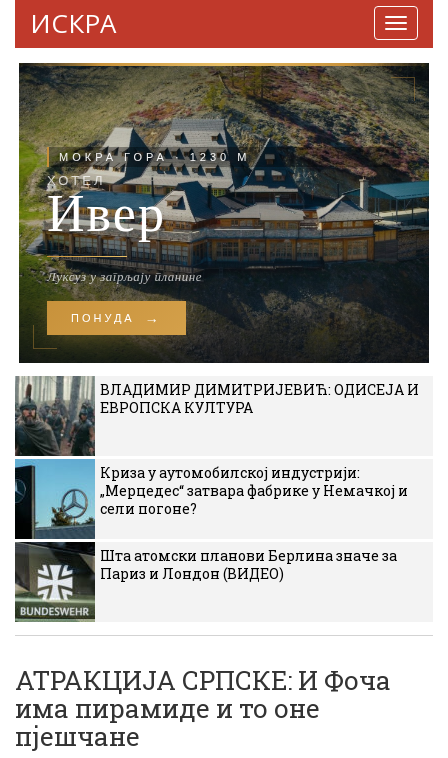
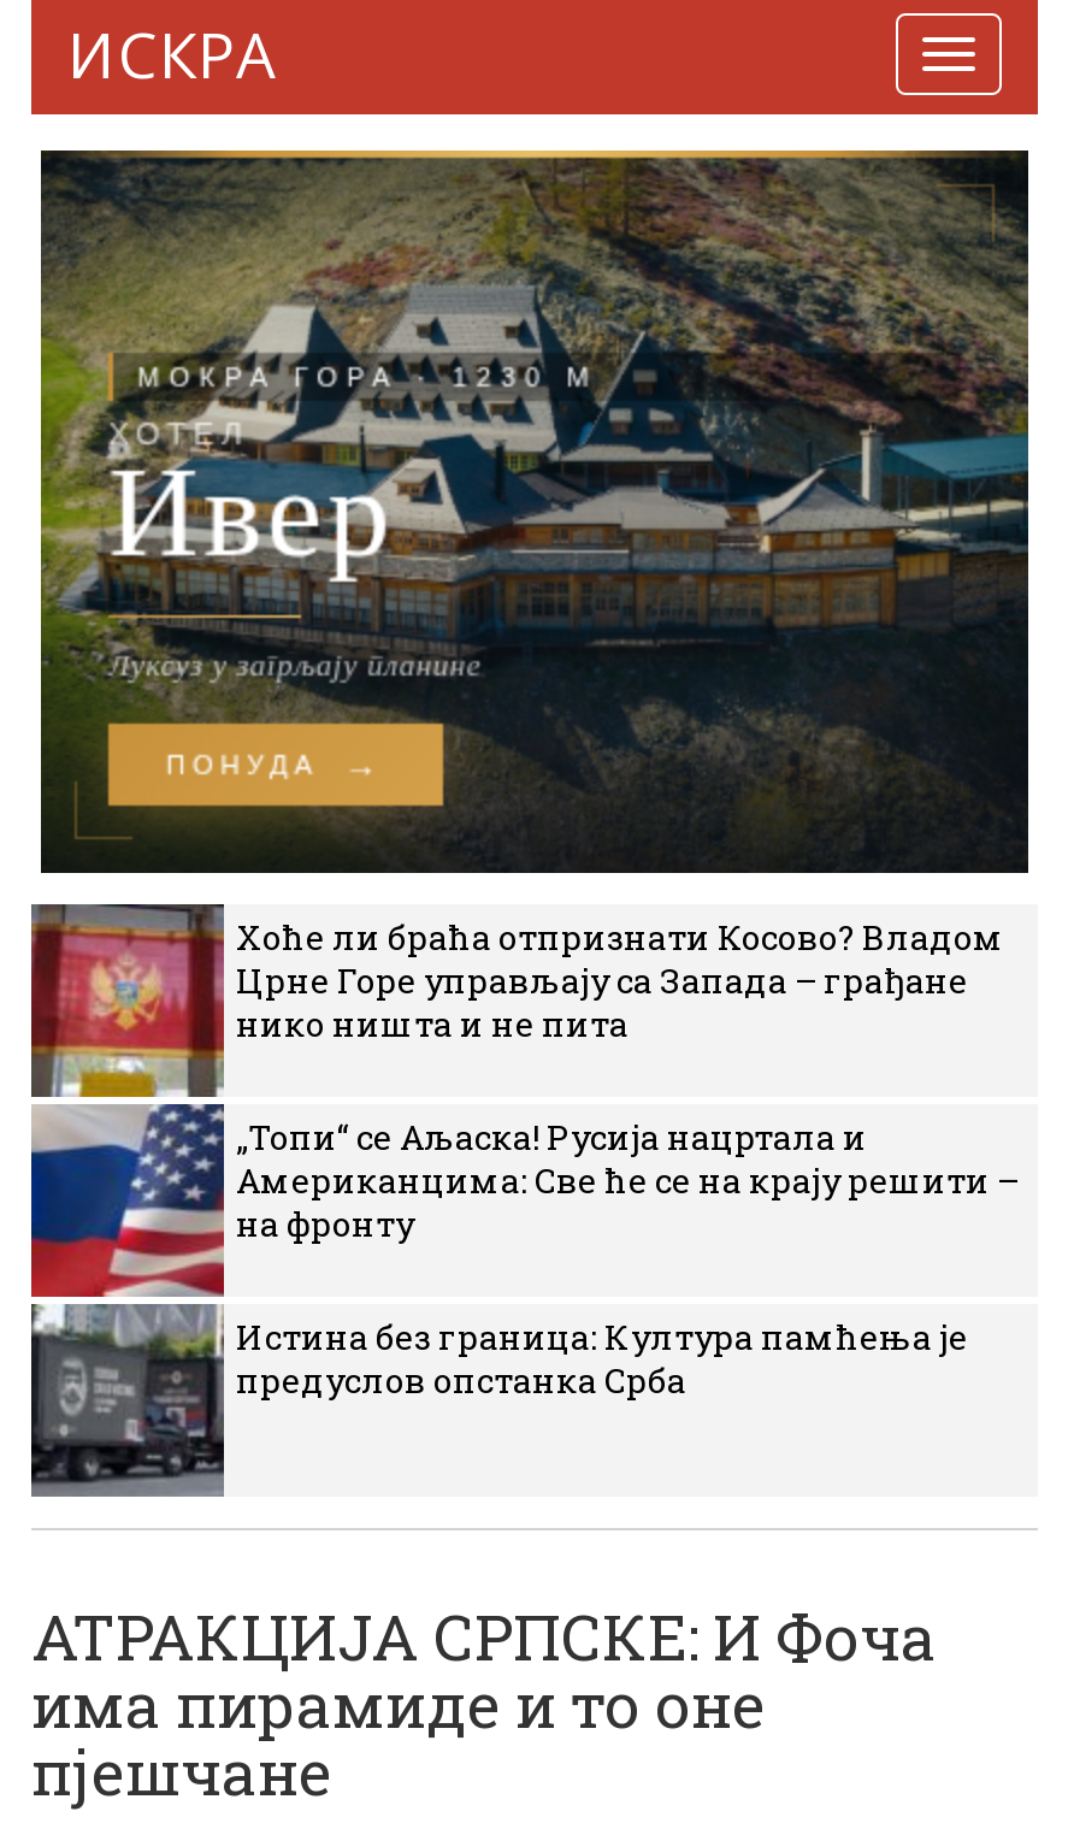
[14,376,419,620] [image] | ВЛАДИМИР ДИМИТРИЈЕВИЋ: ОДИСЕЈА И | ЕВРОПСКА КУЛТУРА -> [29,904,1004,1494] [image] | Хоће ли браћа отпризнати Косово? Владом | Црне Горе управљају са Запада – грађане | нико ништа и не пита
[100,463,408,518] Криза у аутомобилској индустрији: | „Мерцедес“ затвара фабрике у Немачкој и | сели погоне? -> [236,1114,1019,1246] „Топи“ се Аљаска! Русија нацртала и | Американцима: Све ће се на крају решити – | на фронту
[100,546,397,583] Шта атомски планови Берлина значе за | Париз и Лондон (ВИДЕО) -> [236,1314,968,1403] Истина без граница: Култура памћења је | предуслов опстанка Срба

